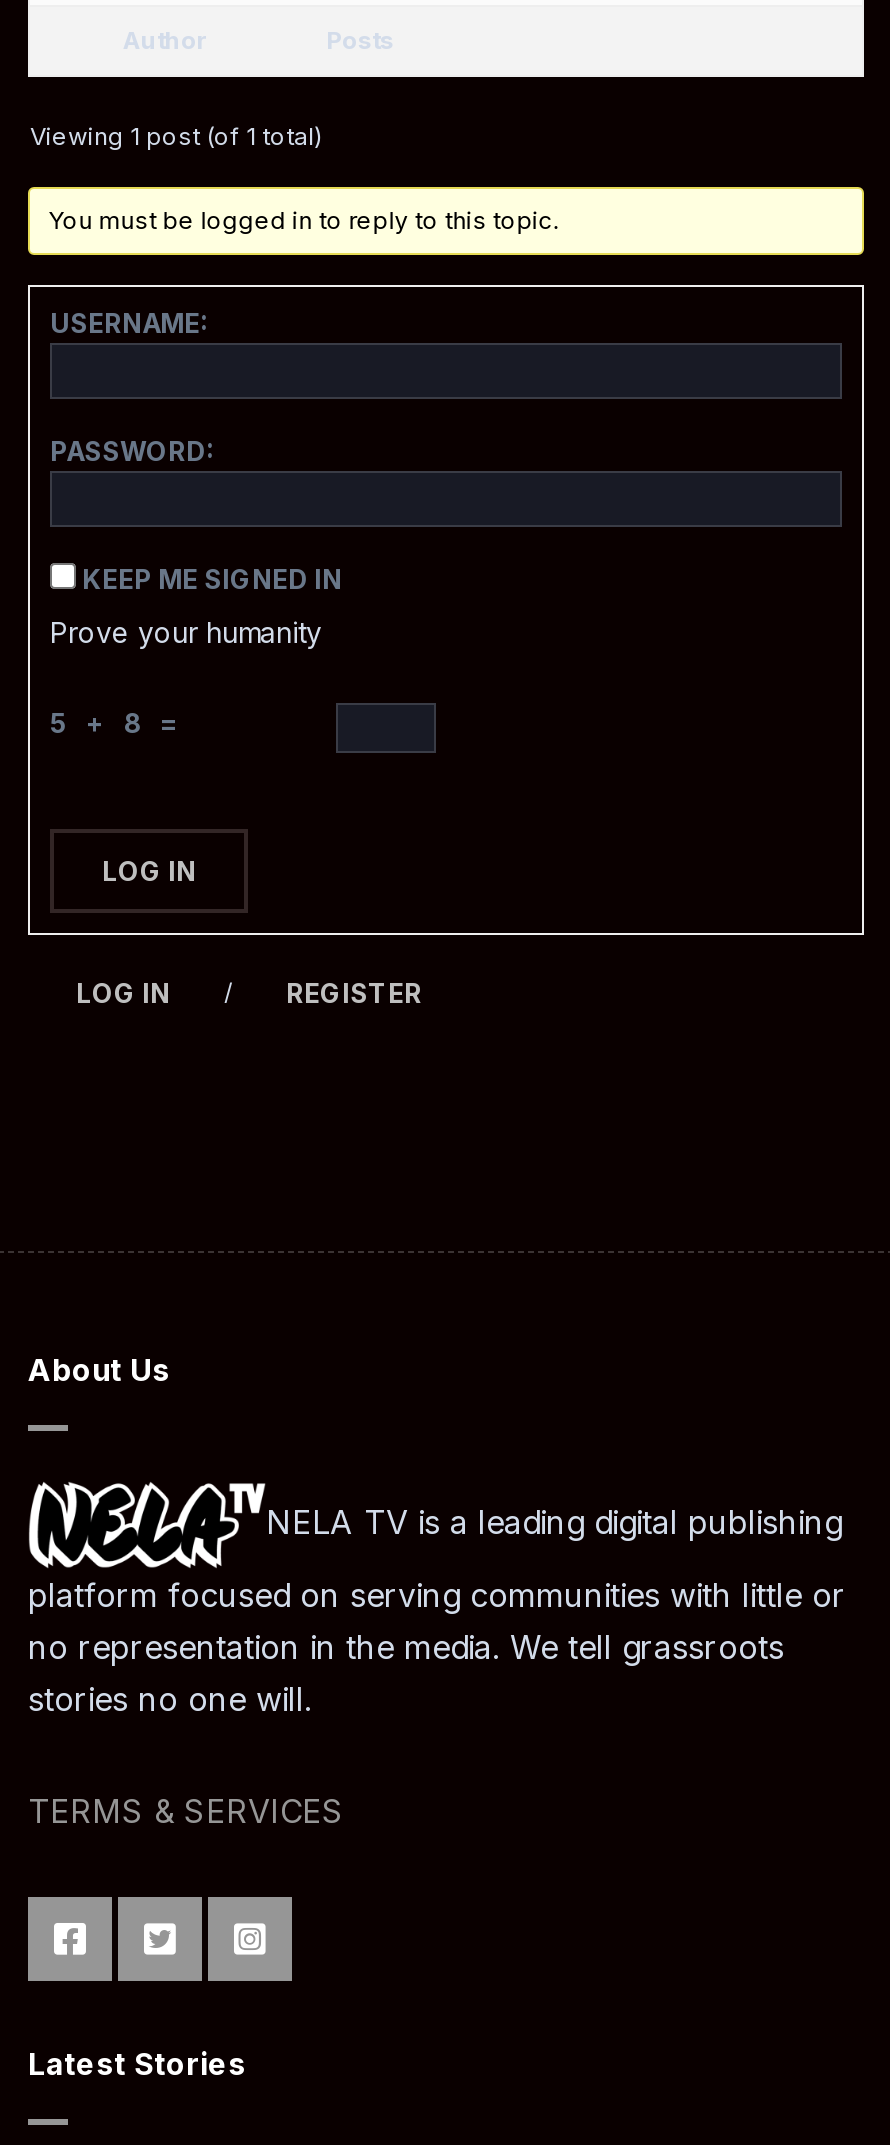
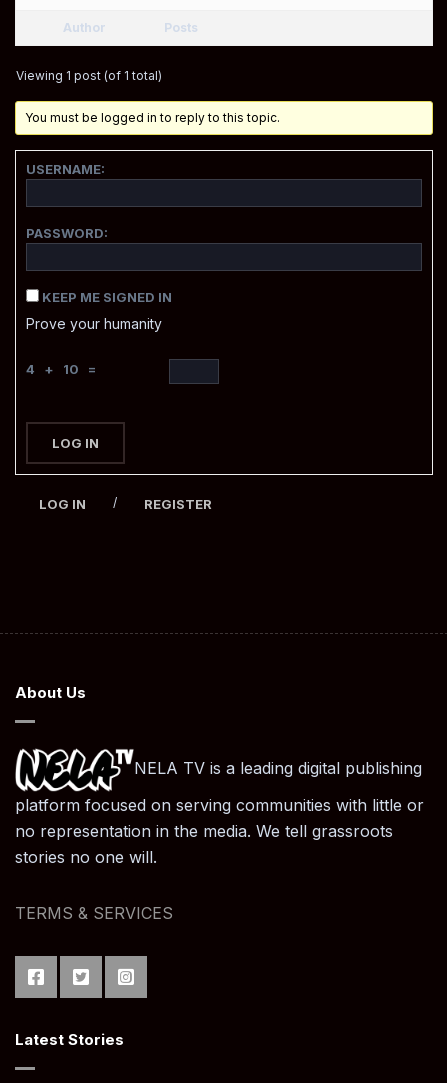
[50,706,188,738] 5 + 8 = -> [26,361,102,377] 4 + 10 =

